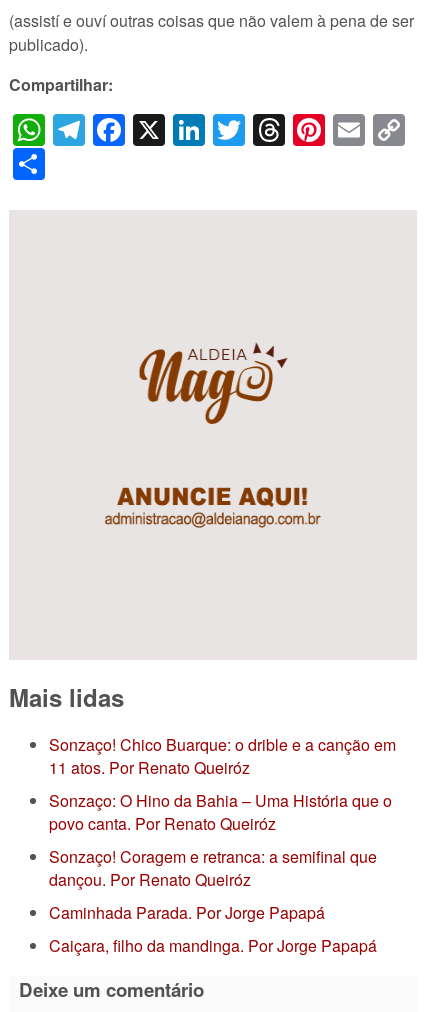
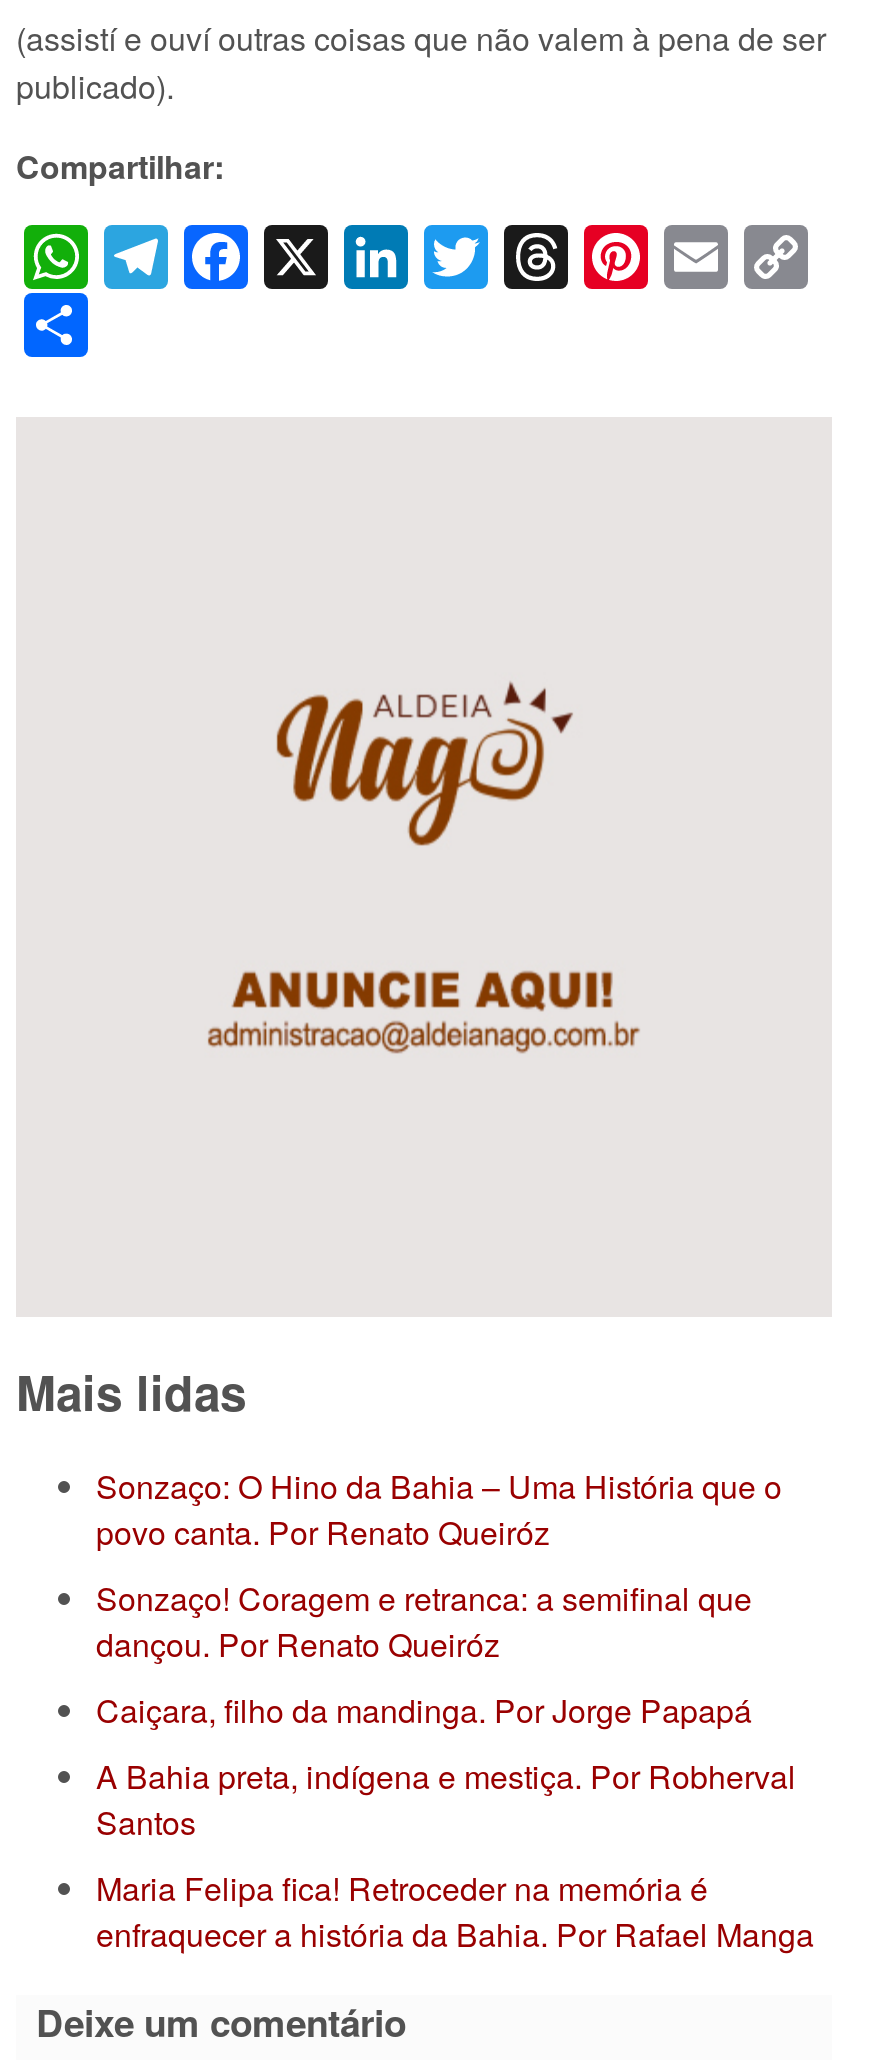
[49,733,396,779] Sonzaço! Chico Buarque: o drible e a canção em | 11 atos. Por Renato Queiróz -> none
moved [49,789,392,891] -> [96,1464,782,1668]: Sonzaço: O Hino da Bahia – Uma História que o | povo canta. Por Renato Queiróz | Sonzaço! Coragem e retranca: a semifinal que | dançou. Por Renato Queiróz
[49,901,325,924] Caminhada Parada. Por Jorge Papapá -> none
moved [49,934,377,957] -> [96,1688,752,1734]: Caiçara, filho da mandinga. Por Jorge Papapá
none -> [96,1754,814,1958] A Bahia preta, indígena e mestiça. Por Robherval | Santos | Maria Felipa fica! Retroceder na memória é | enfraquecer a história da Bahia. Por Rafael Manga

